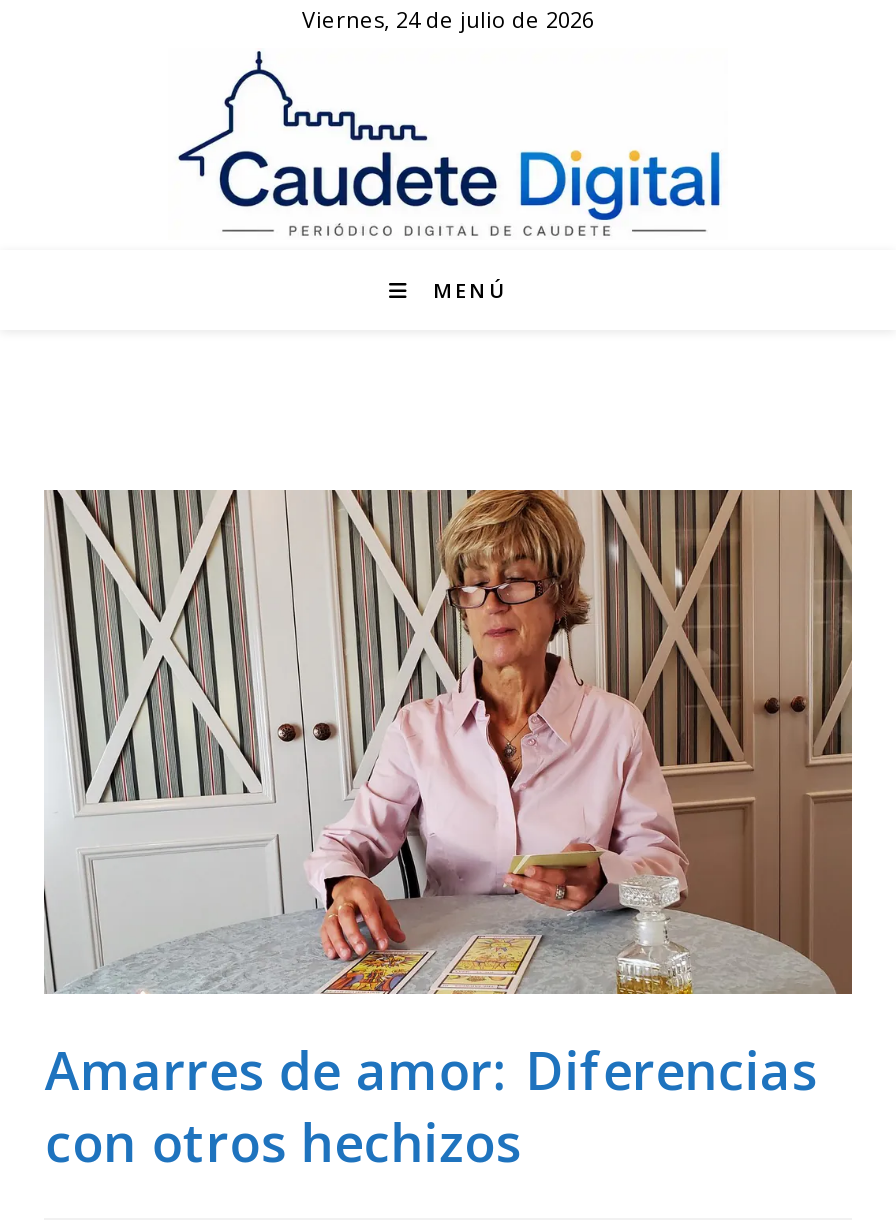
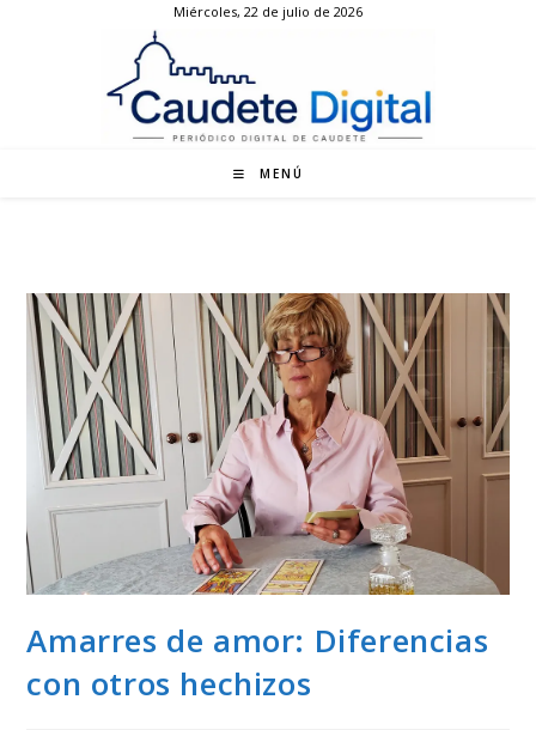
[302,4,594,34] Viernes, 24 de julio de 2026 -> [173,2,363,20] Miércoles, 22 de julio de 2026

